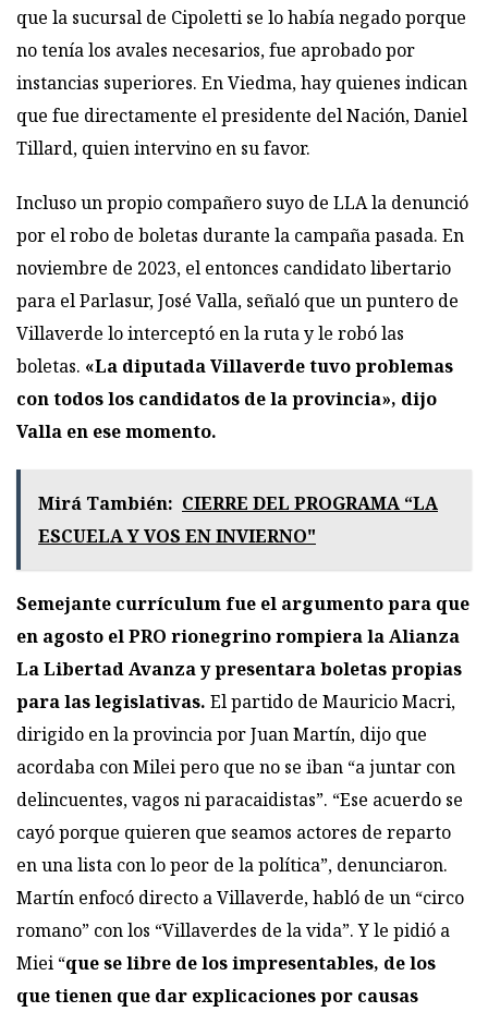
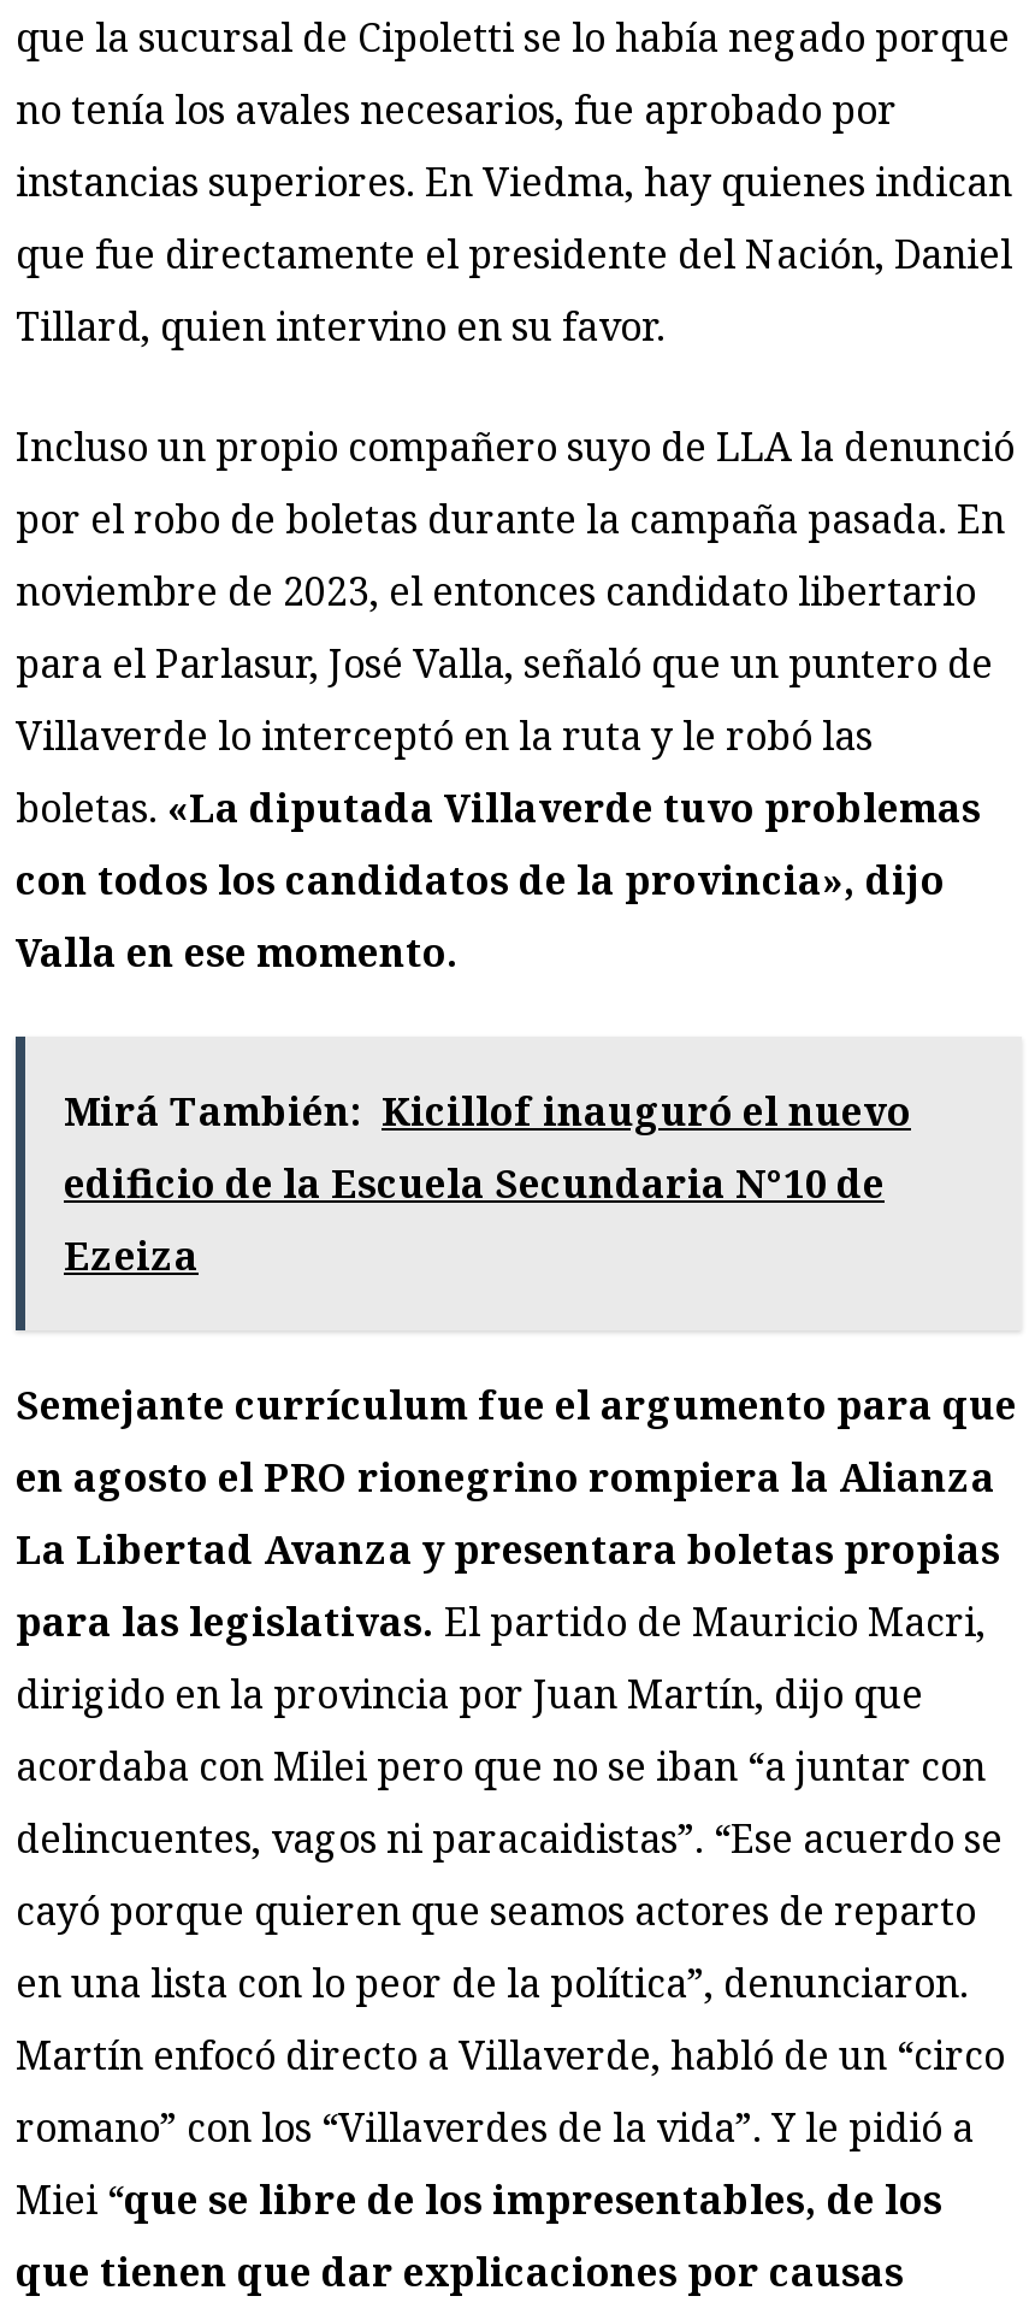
[38,491,438,548] Mirá También: CIERRE DEL PROGRAMA “LA | ESCUELA Y VOS EN INVIERNO" -> [64,1084,911,1282] Mirá También: Kicillof inauguró el nuevo | edificio de la Escuela Secundaria N°10 de | Ezeiza

